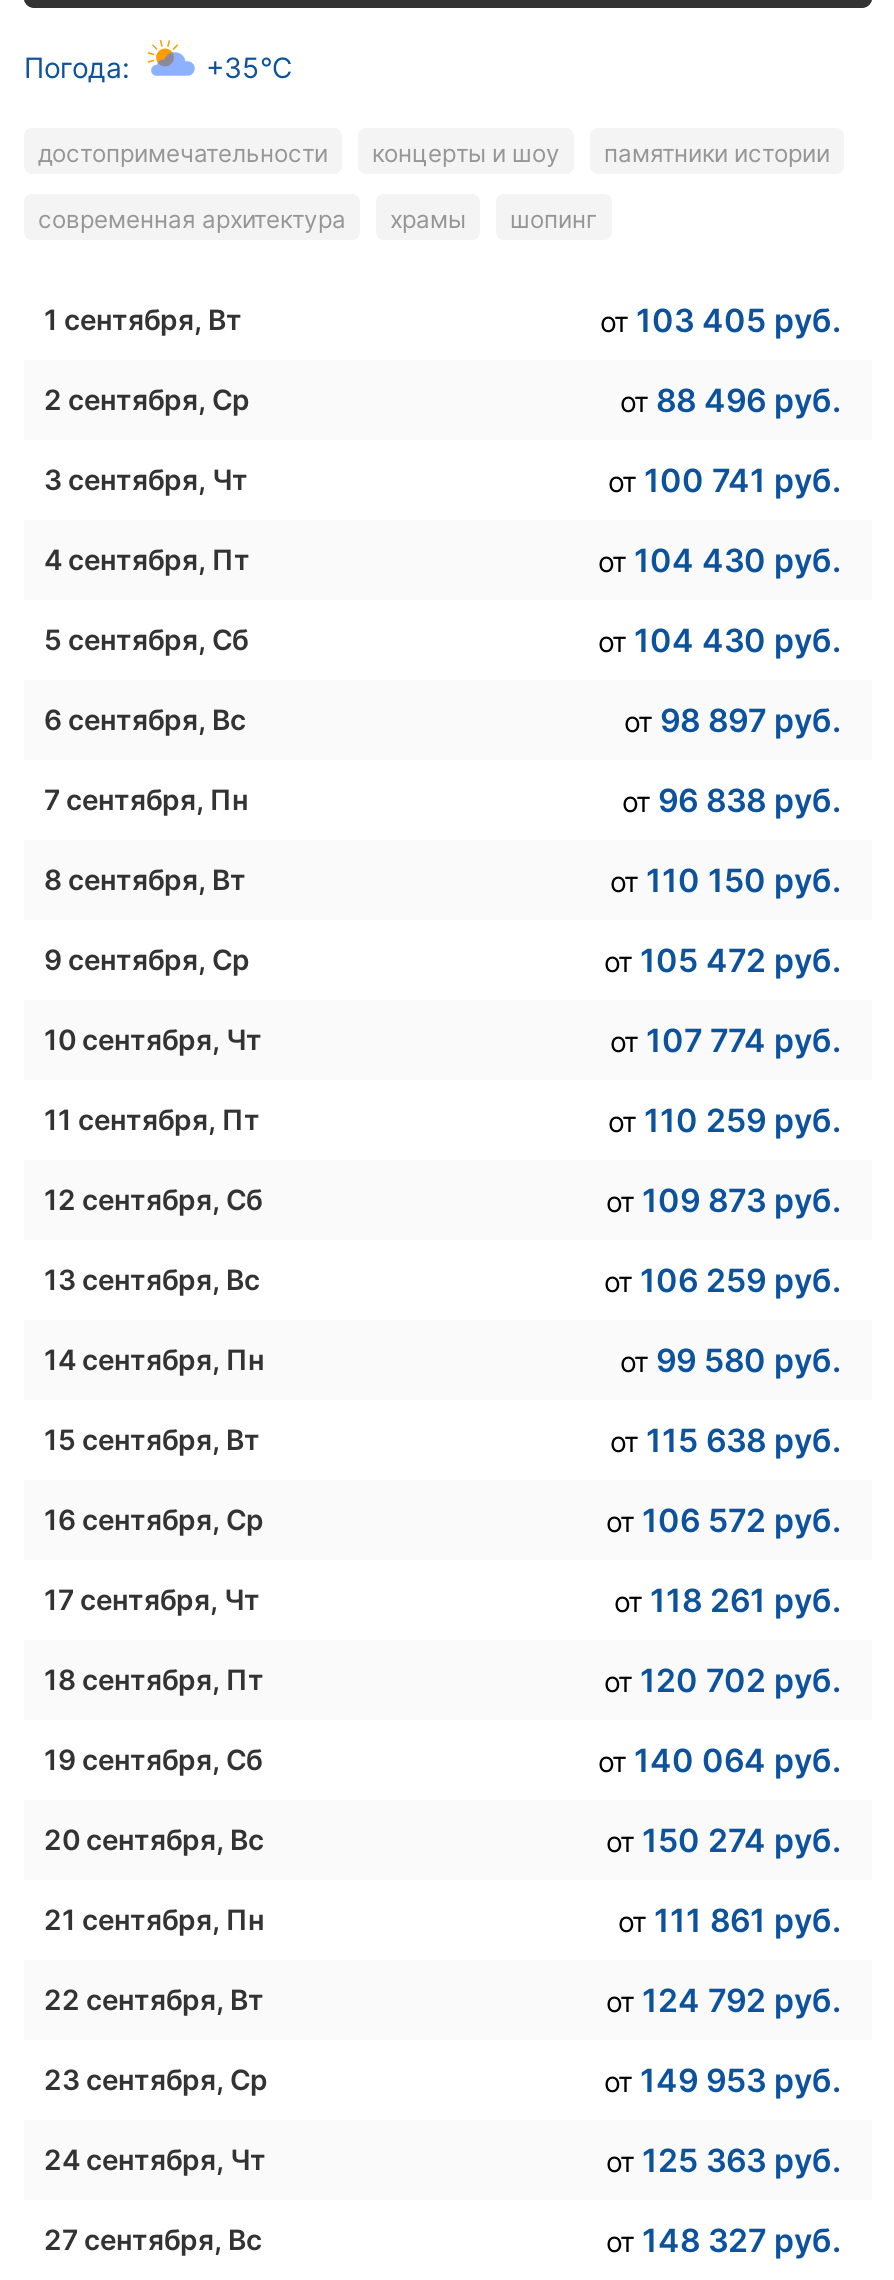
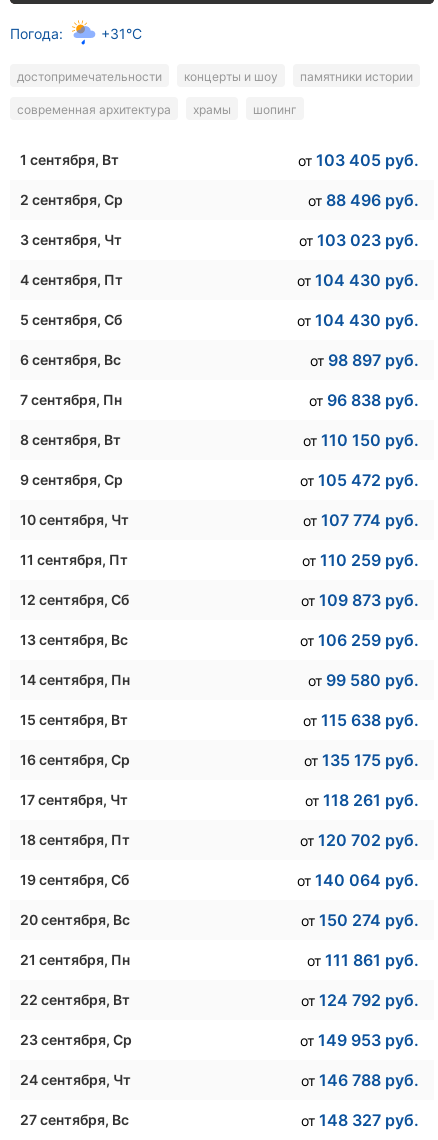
[24,50,292,84] Погода: +35°C -> [10,25,142,42] Погода: +31°C
[608,460,842,500] от 100 741 руб. -> [299,230,419,250] от 103 023 руб.
[606,1500,842,1540] от 106 572 руб. -> [304,750,419,770] от 135 175 руб.
[606,2140,842,2180] от 125 363 руб. -> [301,1070,419,1090] от 146 788 руб.

